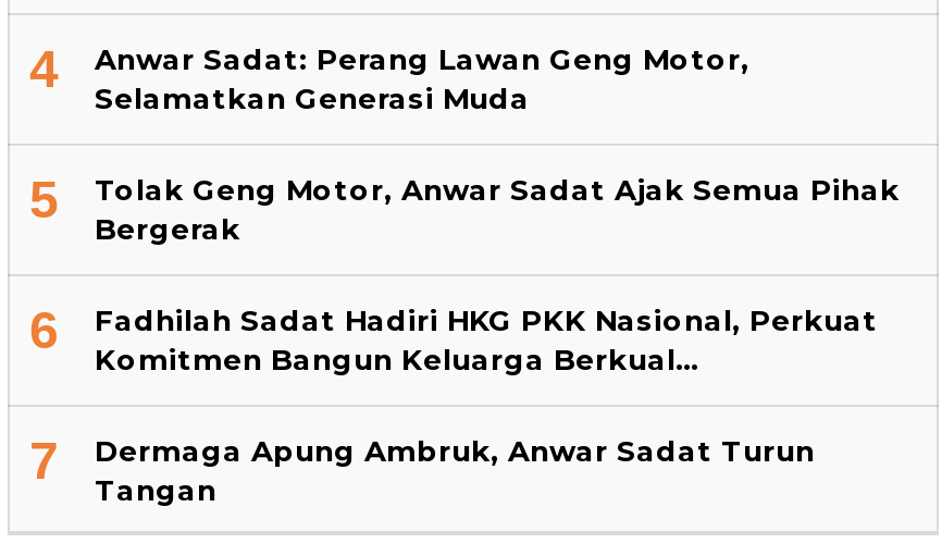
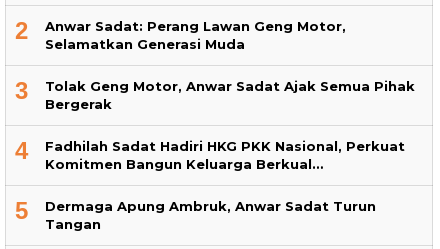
[29,39,749,116] 4 Anwar Sadat: Perang Lawan Geng Motor, Selamatkan Generasi Muda -> [15,17,346,52] 2 Anwar Sadat: Perang Lawan Geng Motor, Selamatkan Generasi Muda
[29,170,900,246] 5 Tolak Geng Motor, Anwar Sadat Ajak Semua Pihak Bergerak -> [15,77,415,112] 3 Tolak Geng Motor, Anwar Sadat Ajak Semua Pihak Bergerak
[29,301,878,377] 6 Fadhilah Sadat Hadiri HKG PKK Nasional, Perkuat Komitmen Bangun Keluarga Berkual… -> [15,137,405,172] 4 Fadhilah Sadat Hadiri HKG PKK Nasional, Perkuat Komitmen Bangun Keluarga Berkual…
[29,431,815,507] 7 Dermaga Apung Ambruk, Anwar Sadat Turun Tangan -> [15,197,376,232] 5 Dermaga Apung Ambruk, Anwar Sadat Turun Tangan

